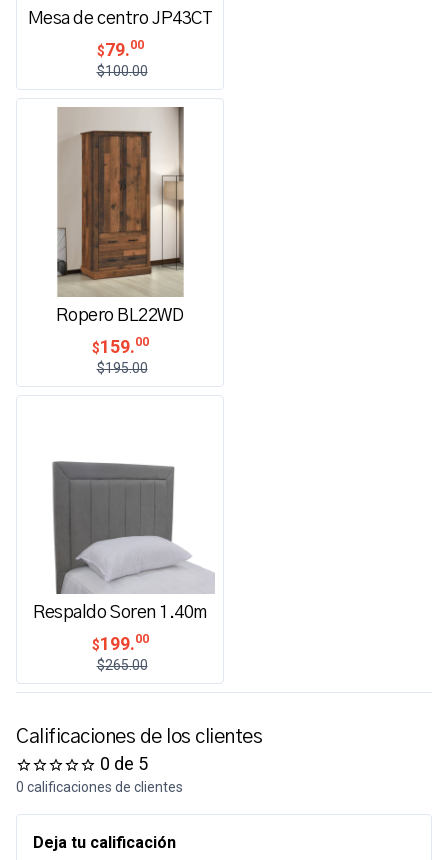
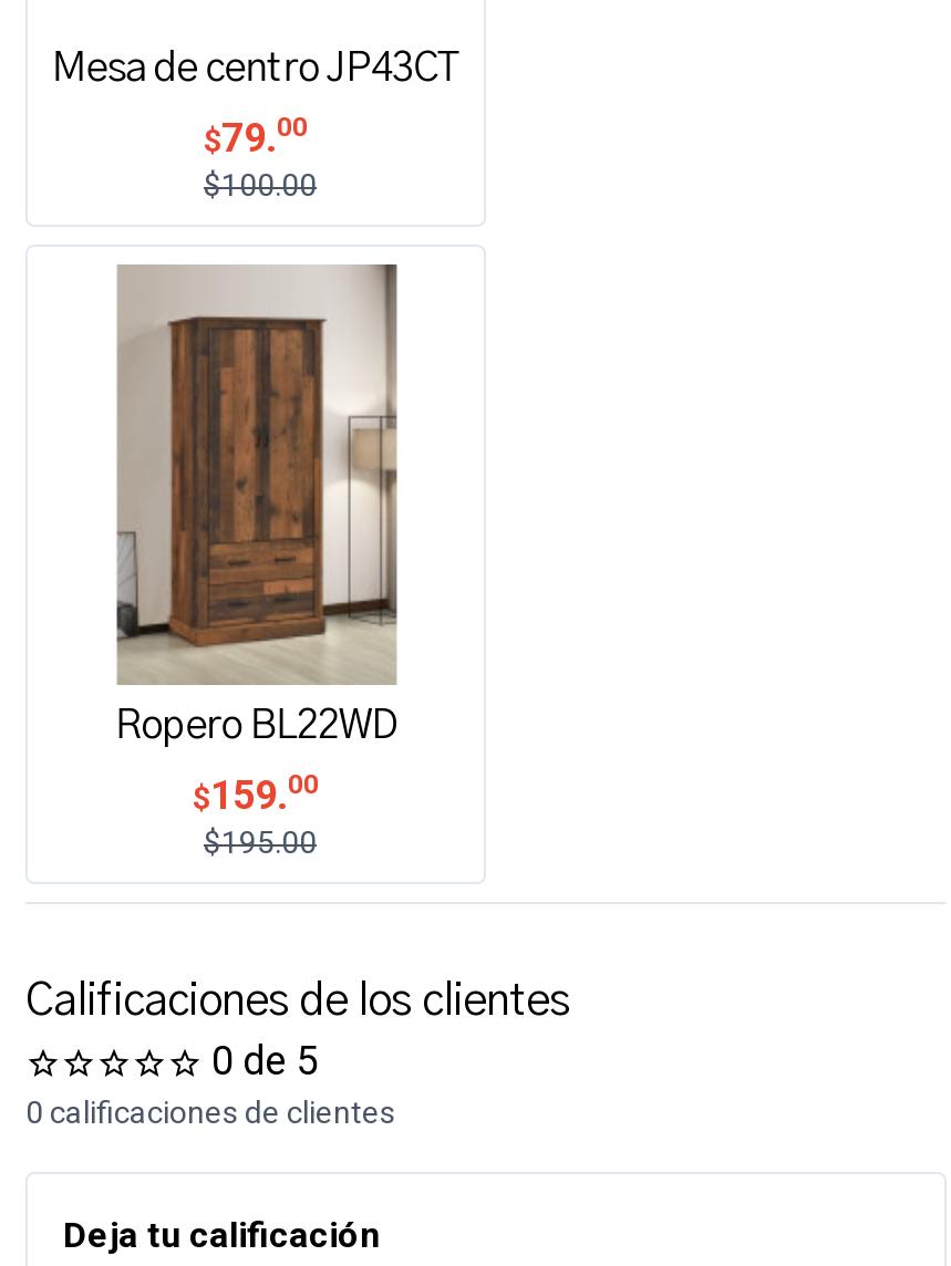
[33,460,215,673] [image] | Respaldo Soren 1.40m | $199.00 | $265.00 -> none

